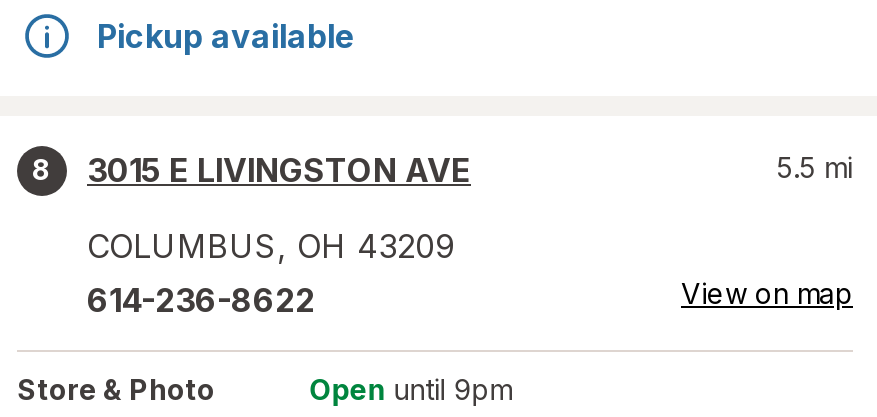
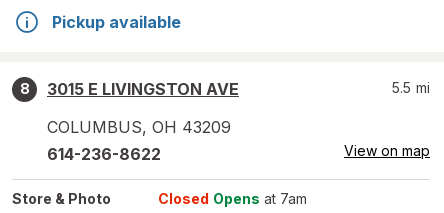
[310,372,512,406] Open until 9pm -> [158,190,307,207] Closed Opens at 7am

